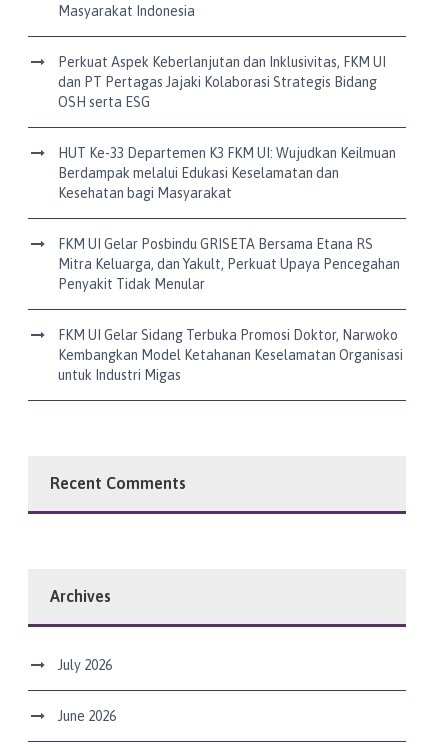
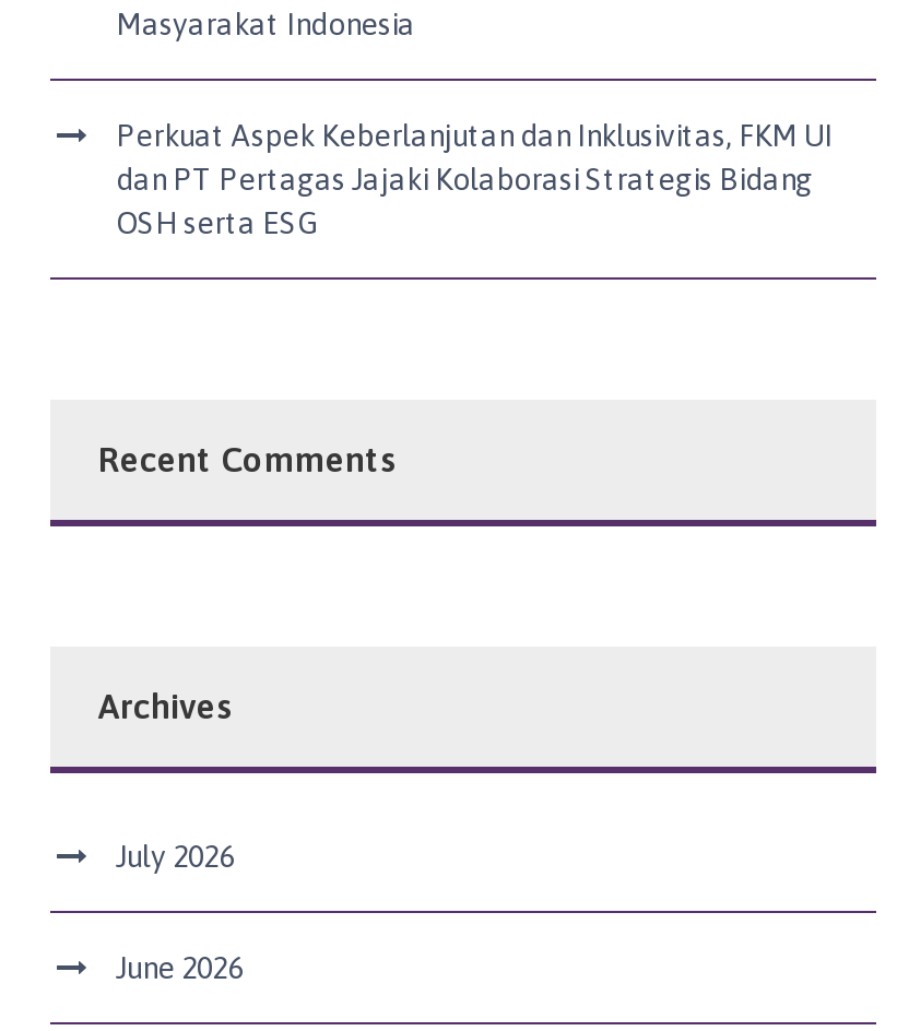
[58,145,403,383] HUT Ke-33 Departemen K3 FKM UI: Wujudkan Keilmuan | Berdampak melalui Edukasi Keselamatan dan | Kesehatan bagi Masyarakat | FKM UI Gelar Posbindu GRISETA Bersama Etana RS | Mitra Keluarga, dan Yakult, Perkuat Upaya Pencegahan | Penyakit Tidak Menular | FKM UI Gelar Sidang Terbuka Promosi Doktor, Narwoko | Kembangkan Model Ketahanan Keselamatan Organisasi | untuk Industri Migas -> none

